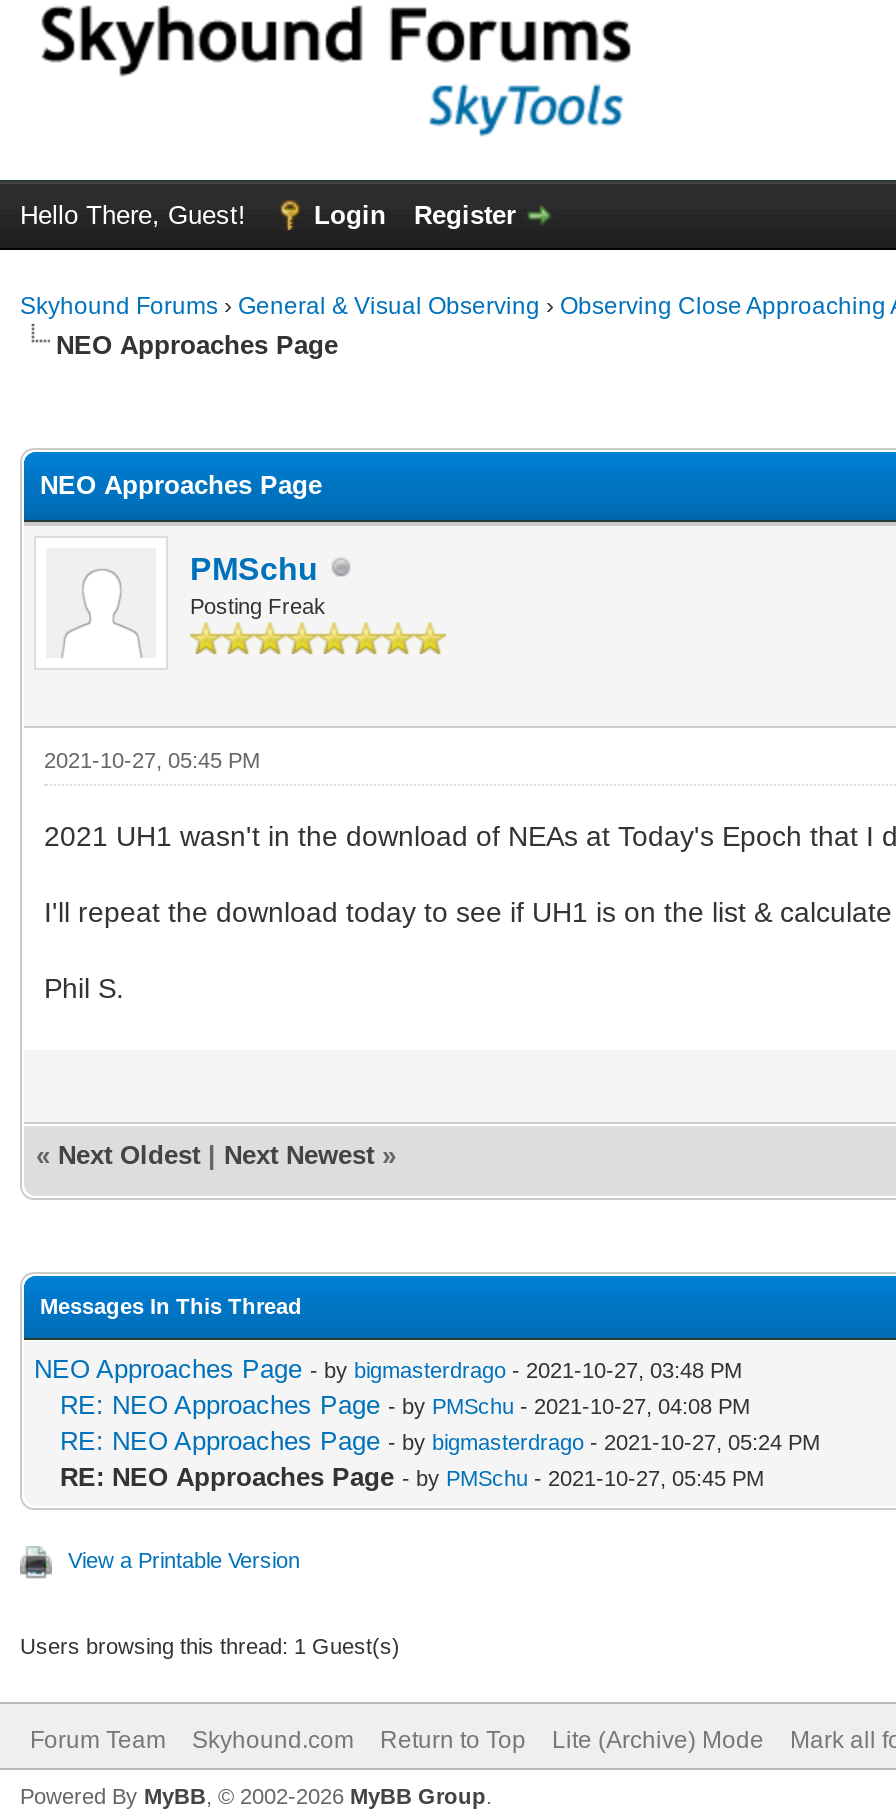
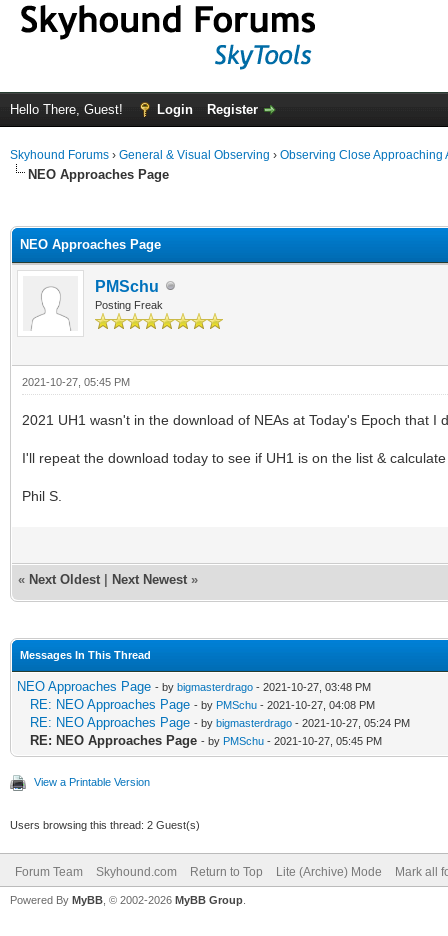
[20,1634,400,1658] Users browsing this thread: 1 Guest(s) -> [10,819,200,831] Users browsing this thread: 2 Guest(s)

